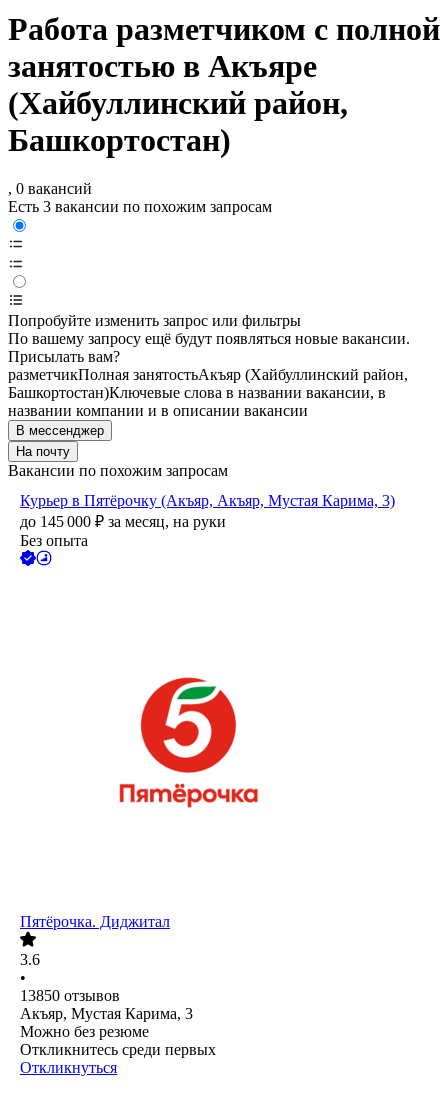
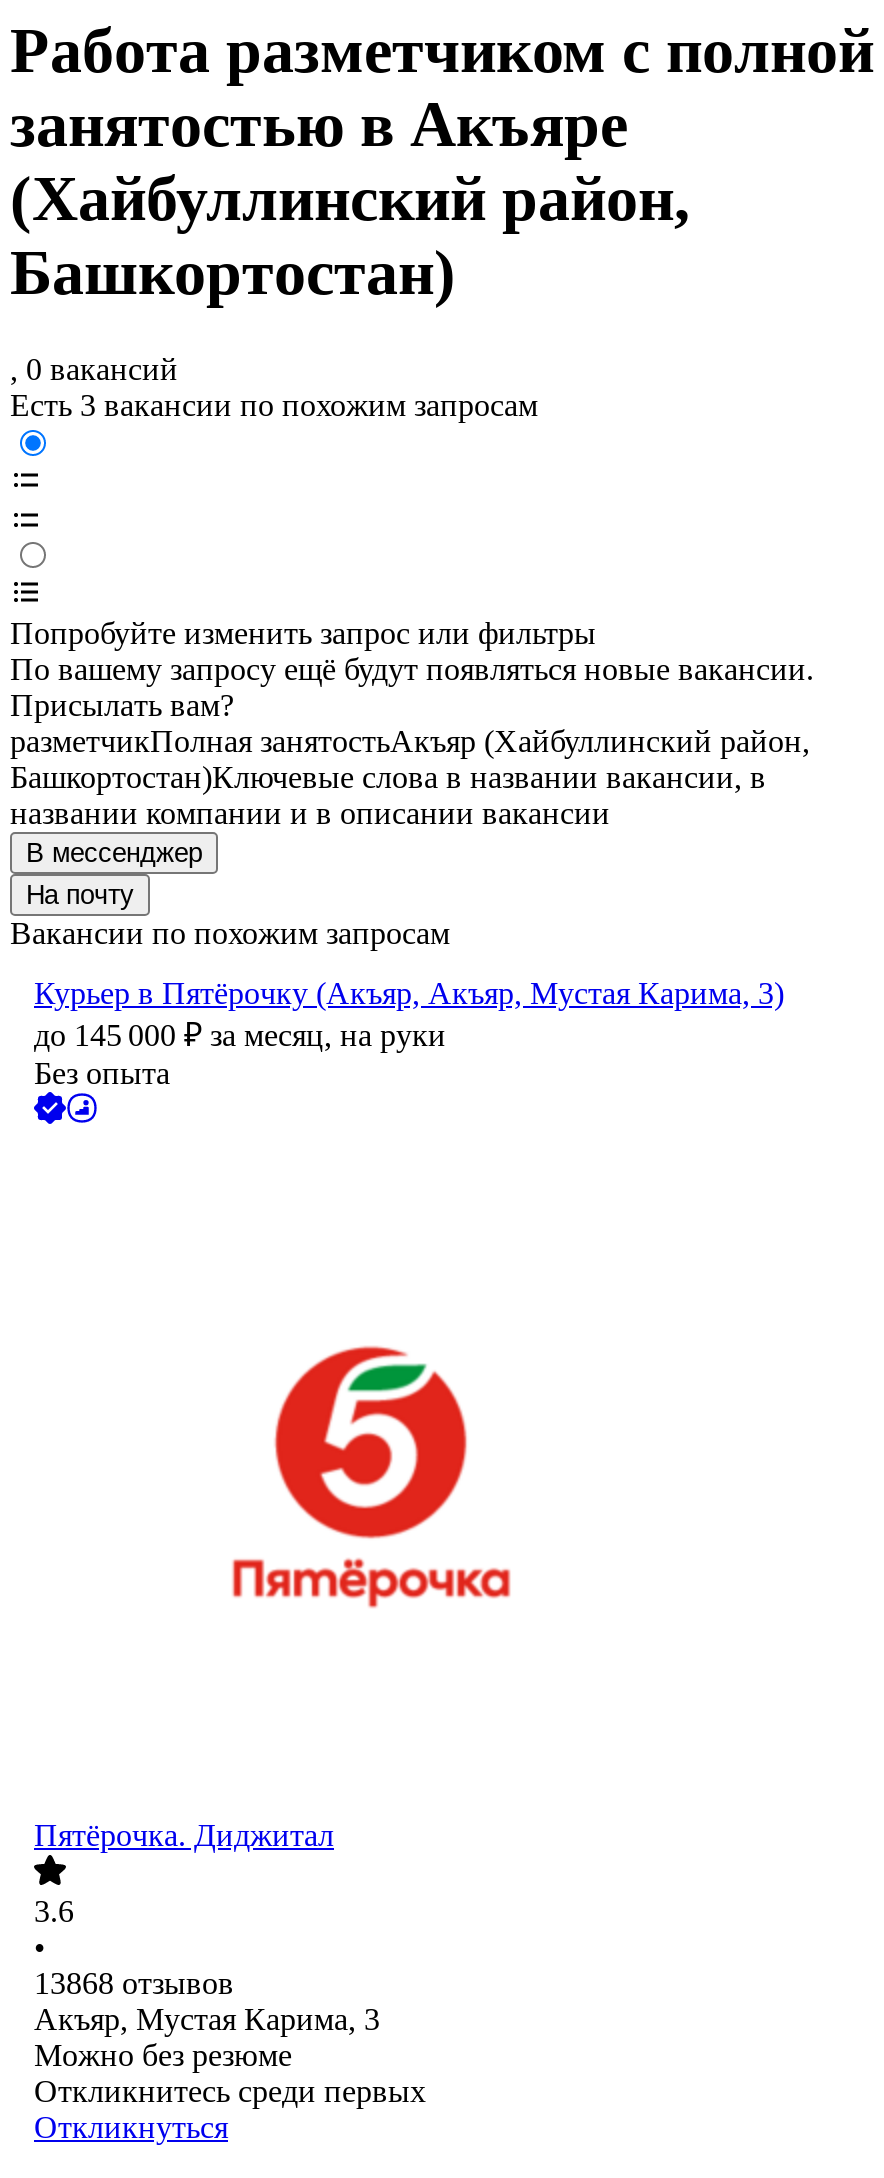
[20,987,120,1004] 13850 отзывов -> [34,1967,234,2001] 13868 отзывов

